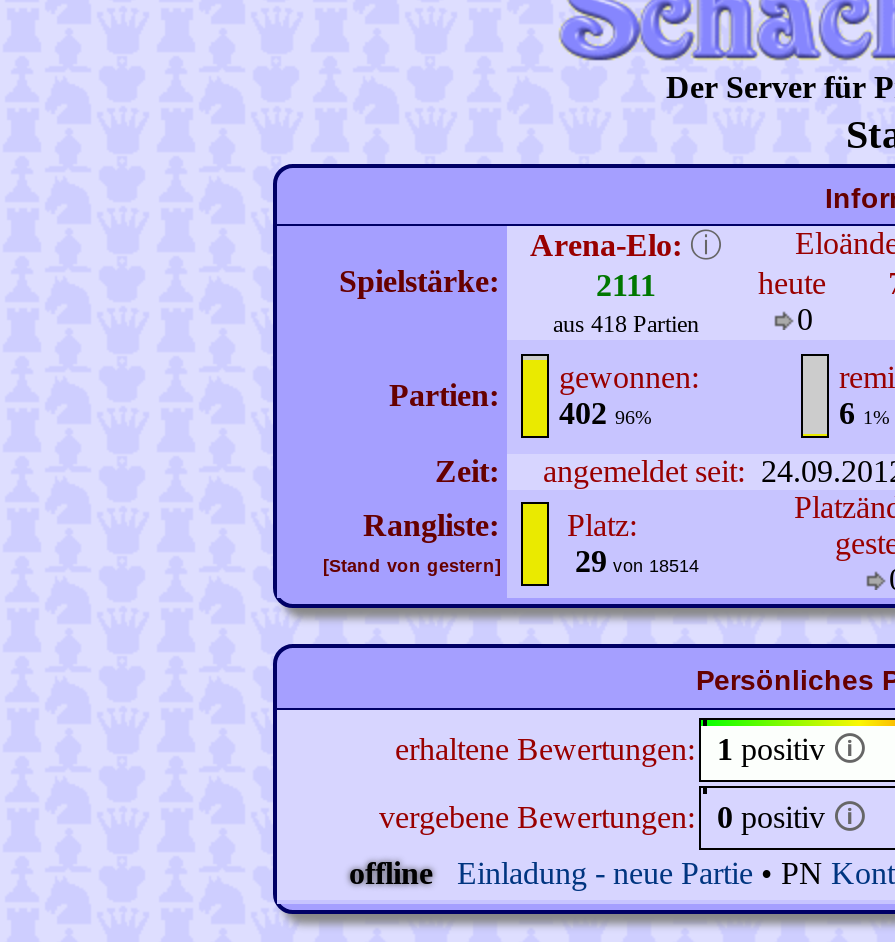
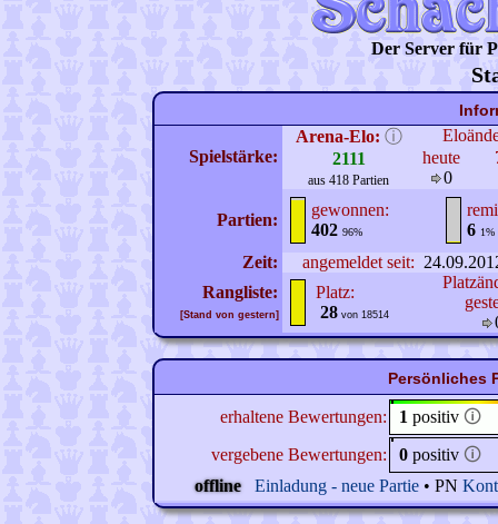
[575,544,699,578] 29 von 18514 -> [320,303,389,322] 28 von 18514

